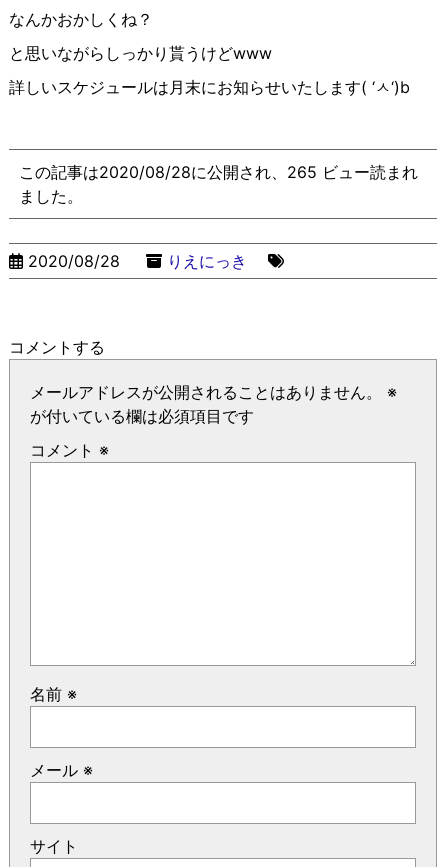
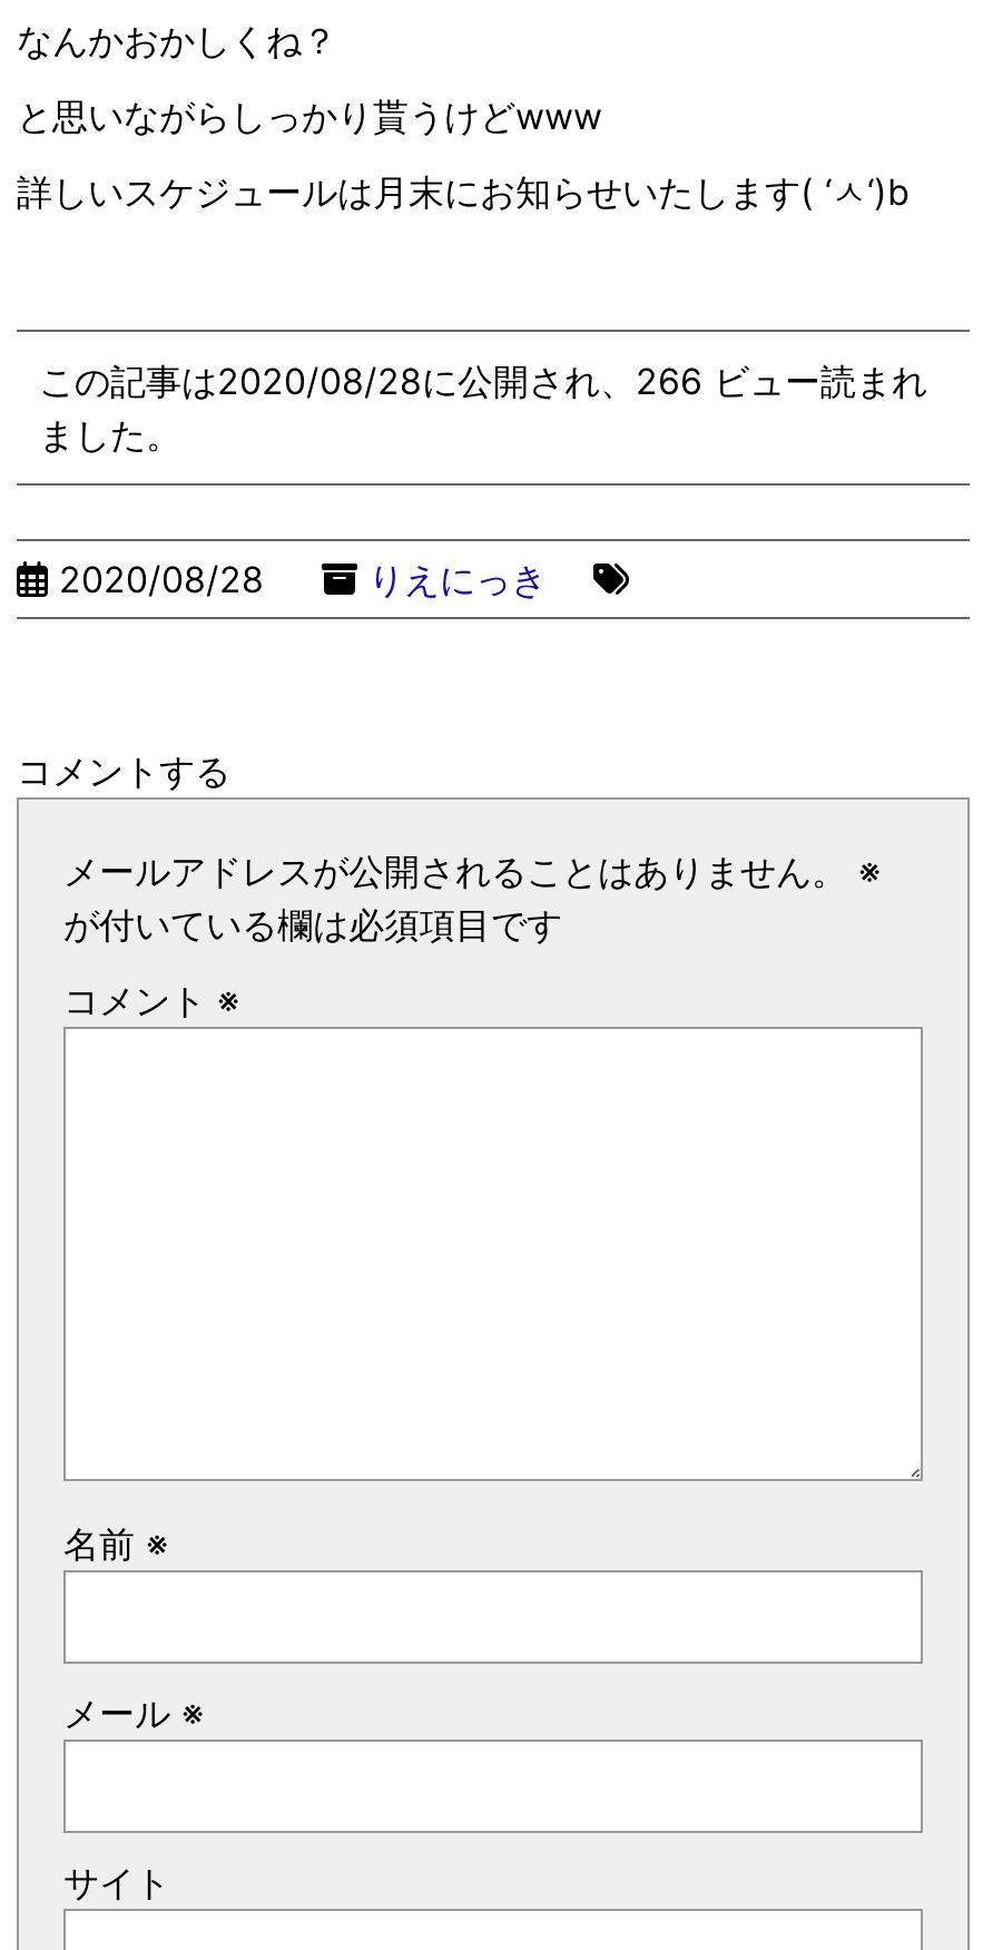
[19,162,418,182] この記事は2020/08/28に公開され、265 ビュー読まれ -> [39,358,927,402] この記事は2020/08/28に公開され、266 ビュー読まれ

